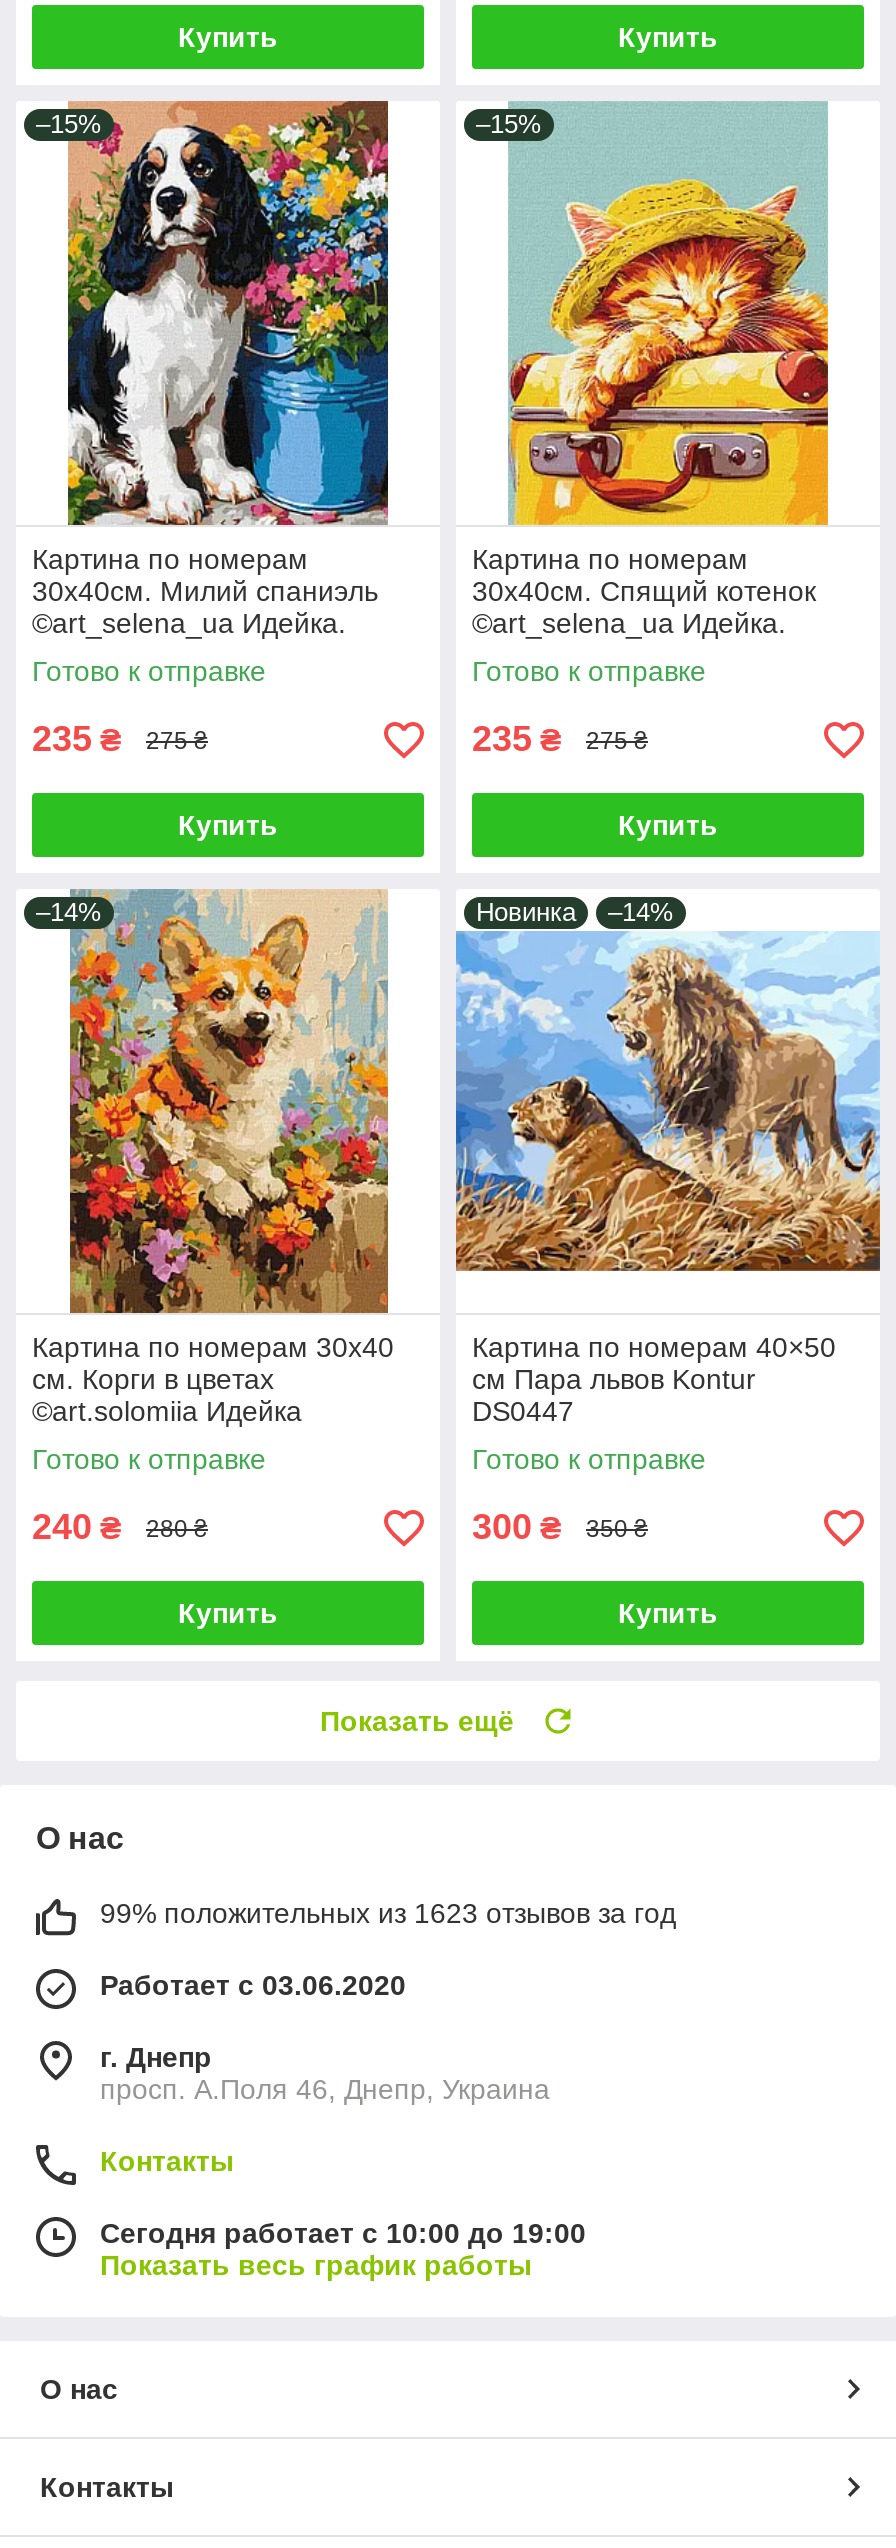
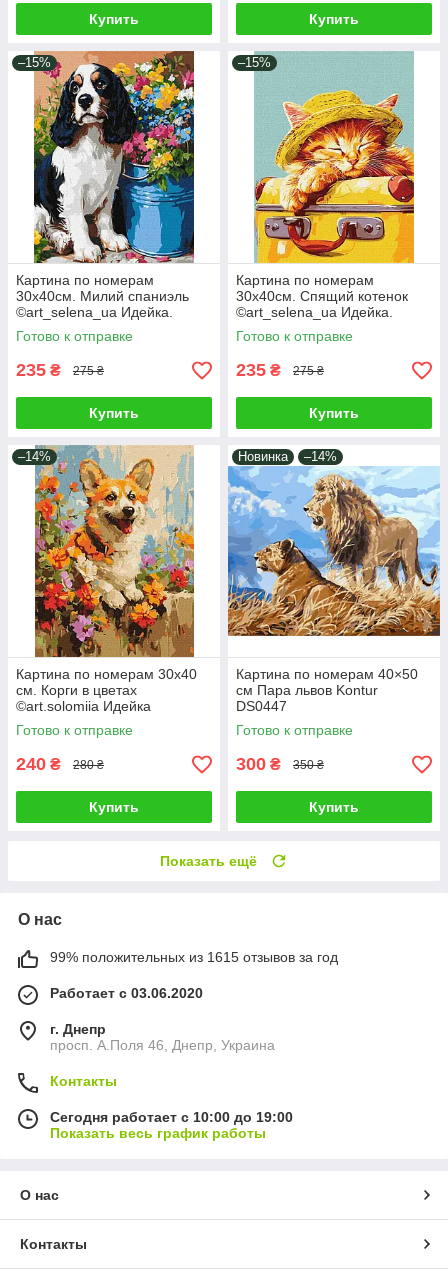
[100,1897,676,1929] 99% положительных из 1623 отзывов за год -> [50,949,338,965] 99% положительных из 1615 отзывов за год

